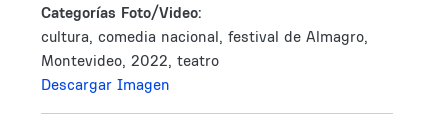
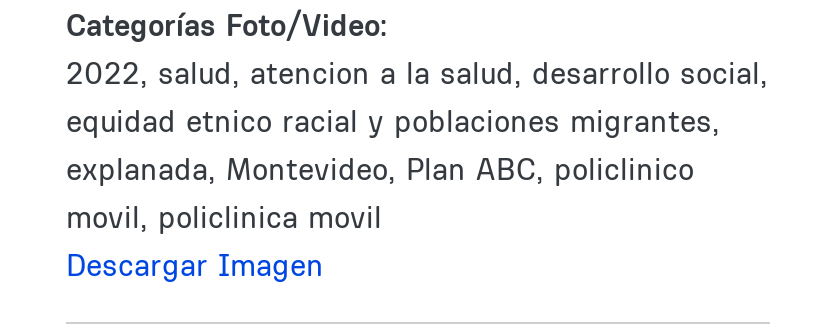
[41,27,368,70] cultura, comedia nacional, festival de Almagro, | Montevideo, 2022, teatro -> [66,54,768,236] 2022, salud, atencion a la salud, desarrollo social, | equidad etnico racial y poblaciones migrantes, | explanada, Montevideo, Plan ABC, policlinico | movil, policlinica movil

